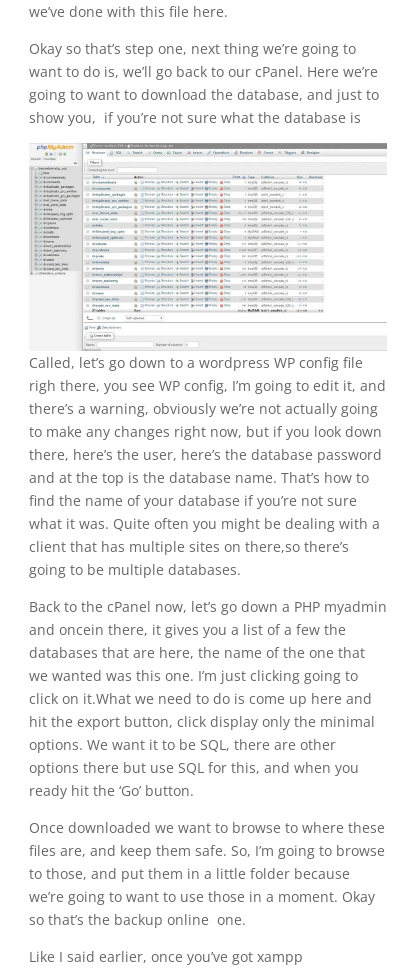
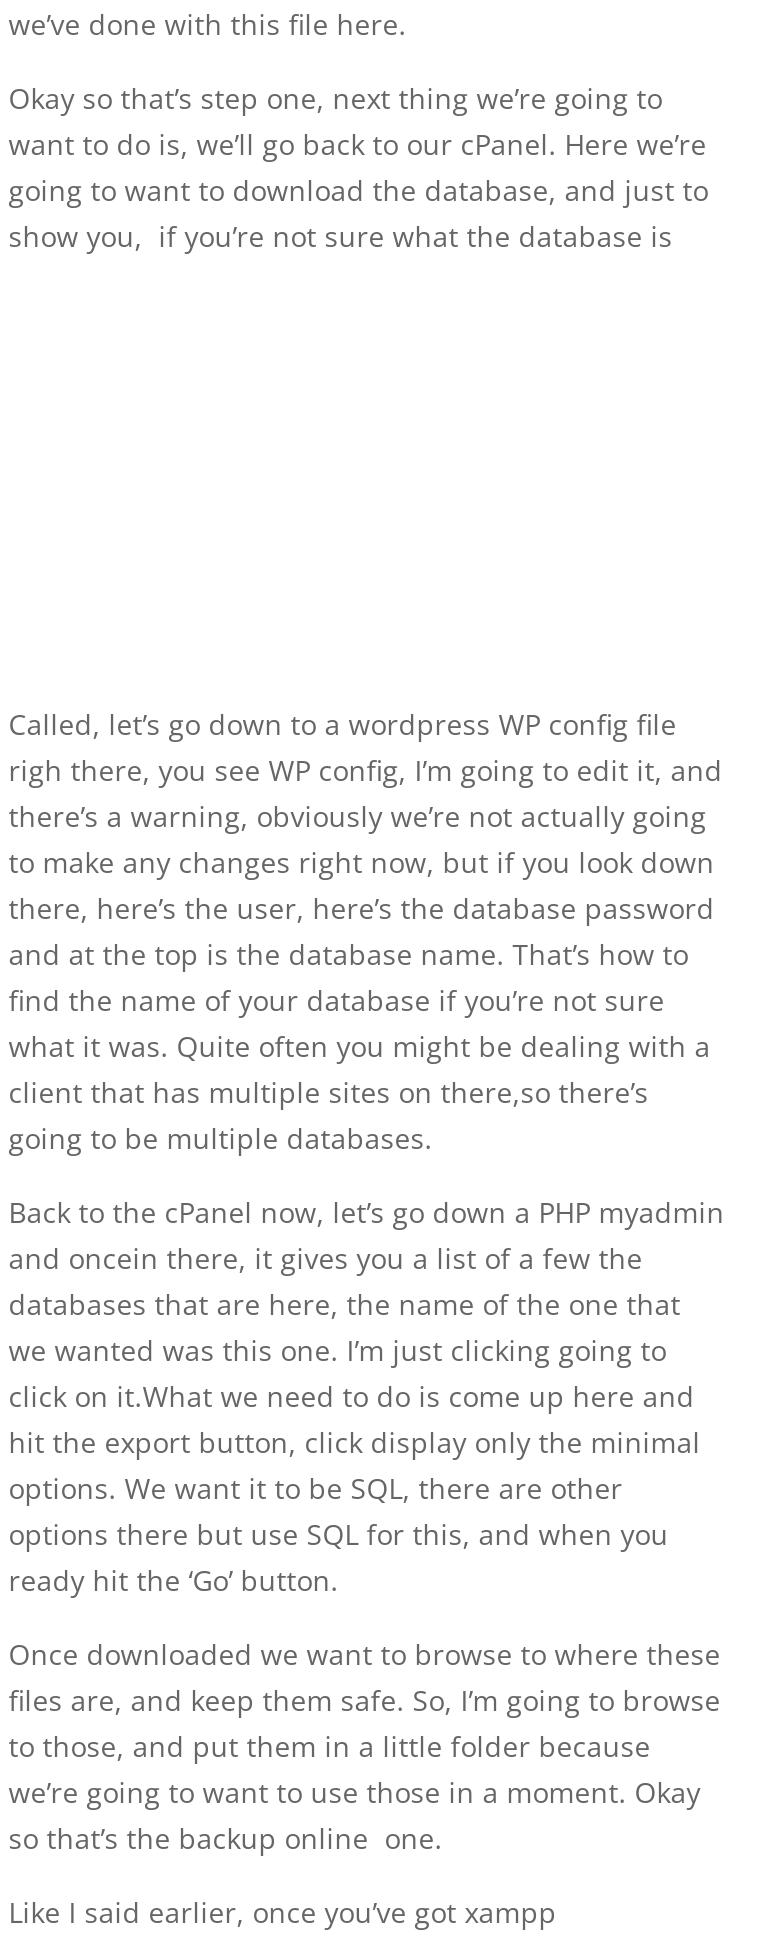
[28,142,388,351] [image] -> none

